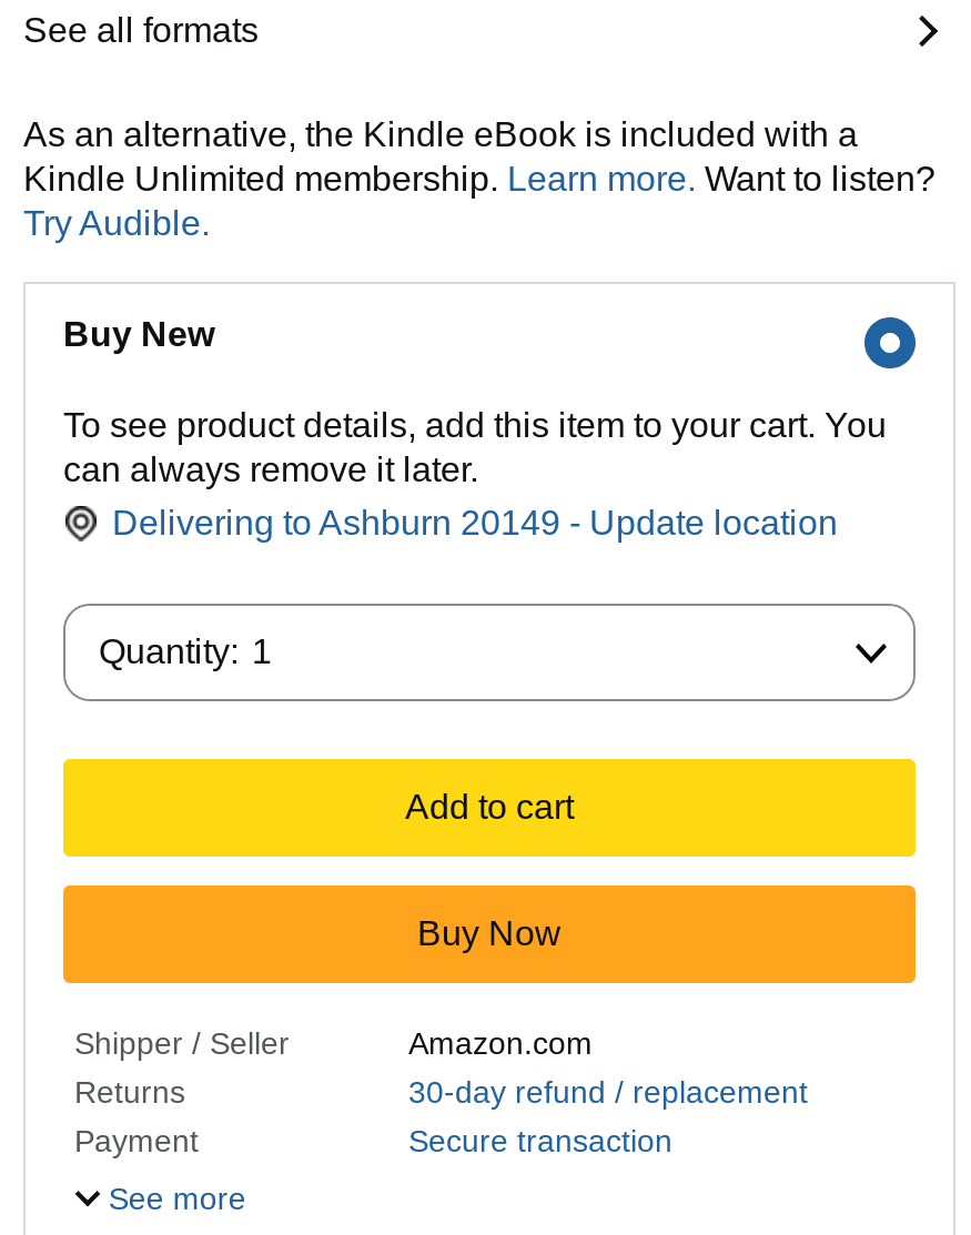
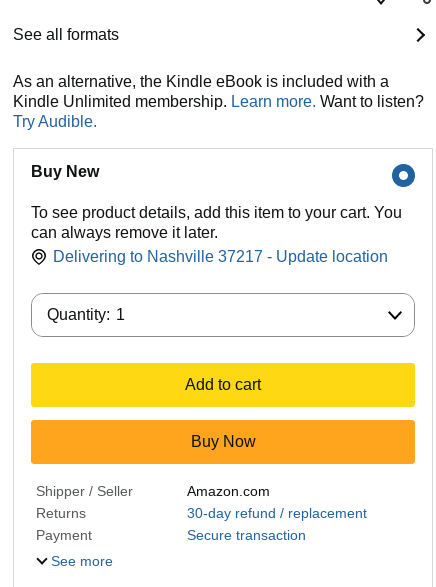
[112,504,838,541] Delivering to Ashburn 20149 - Update location -> [53,248,388,265] Delivering to Nashville 37217 - Update location

